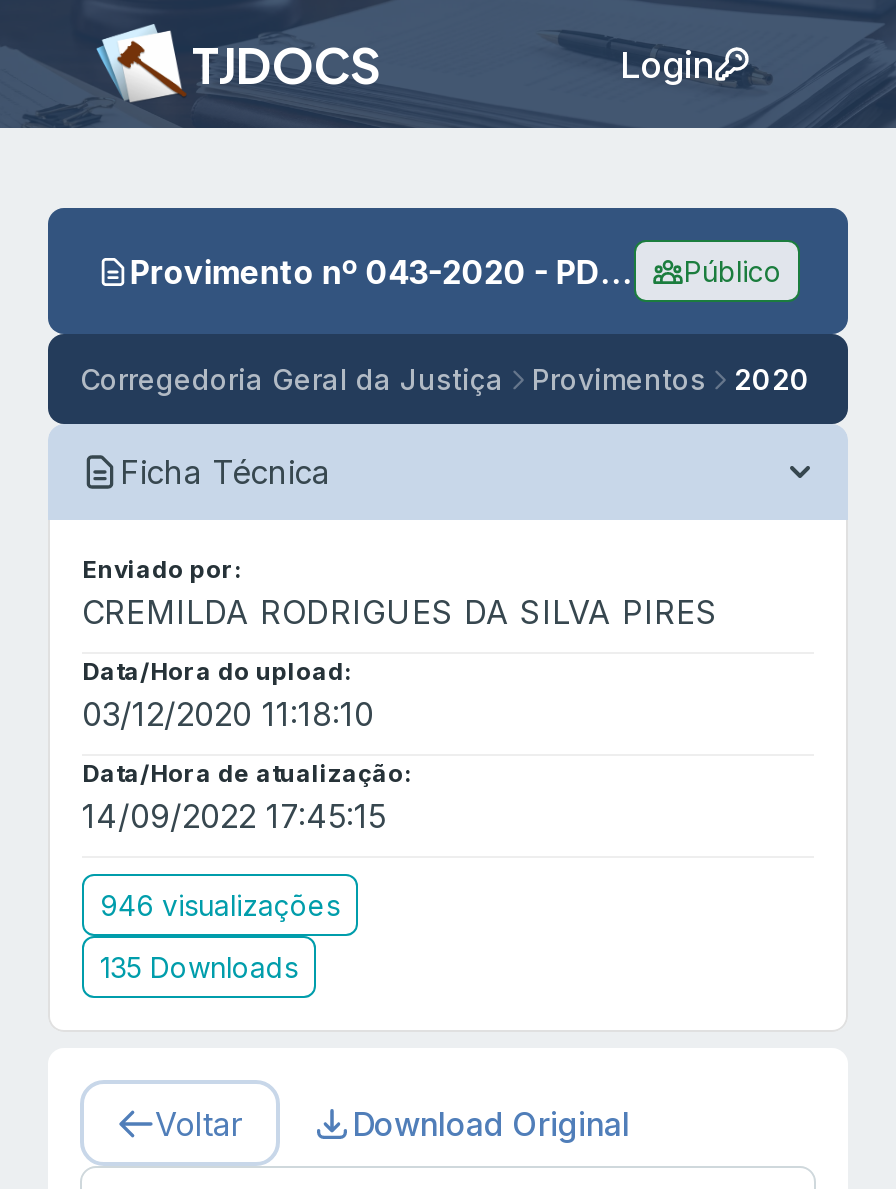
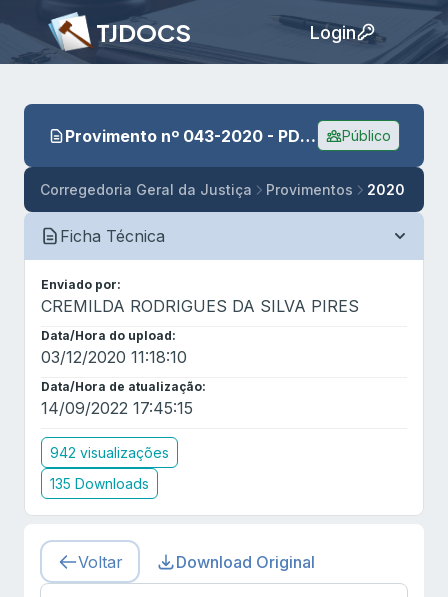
[100,888,340,922] 946 visualizações -> [50,444,169,461] 942 visualizações

